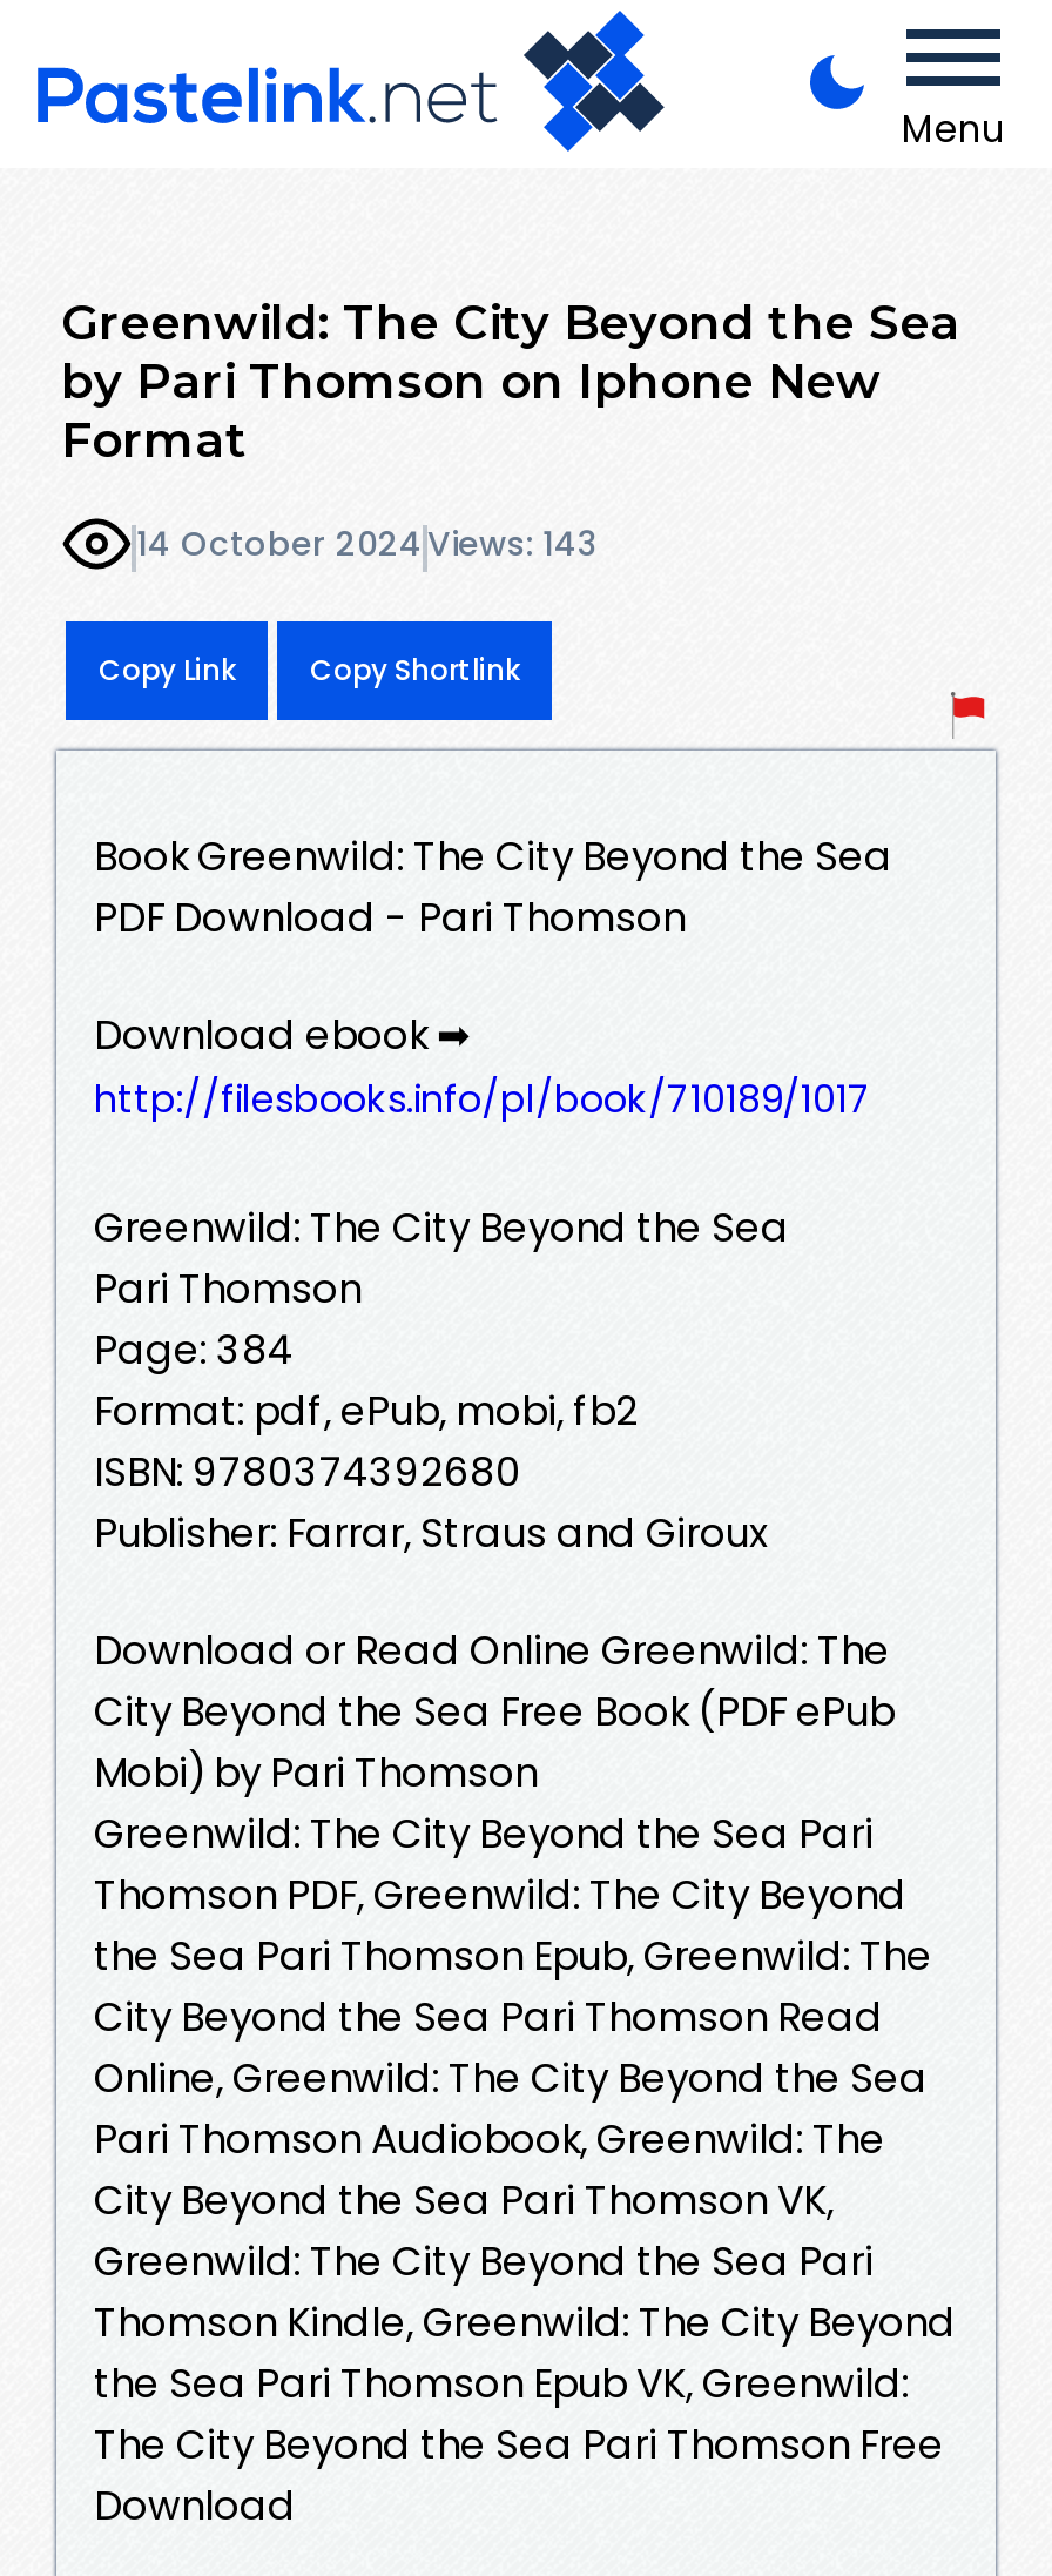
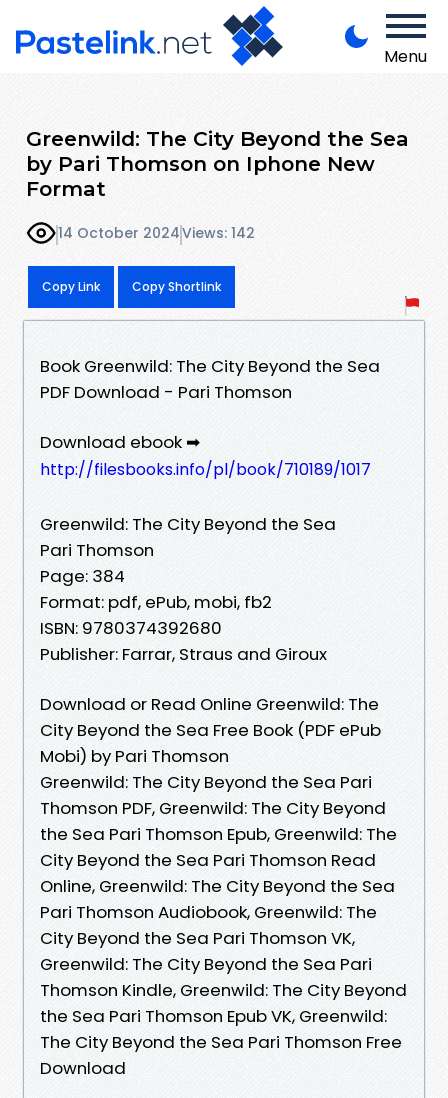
[136,521,599,568] 14 October 2024 Views: 143 -> [58,223,255,243] 14 October 2024 Views: 142

